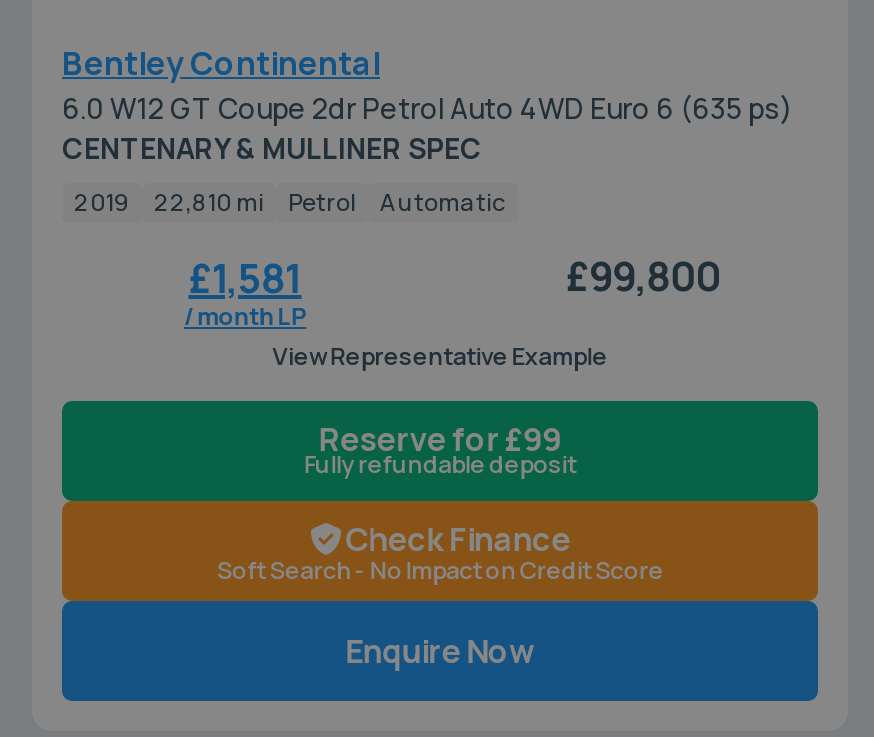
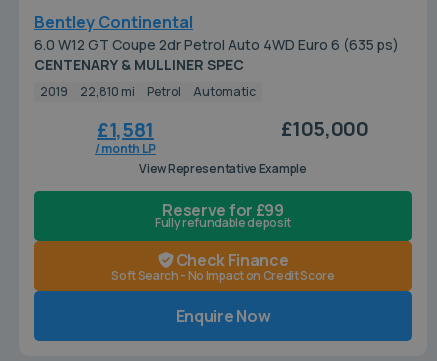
[566,250,720,304] £99,800 -> [281,115,368,142] £105,000

